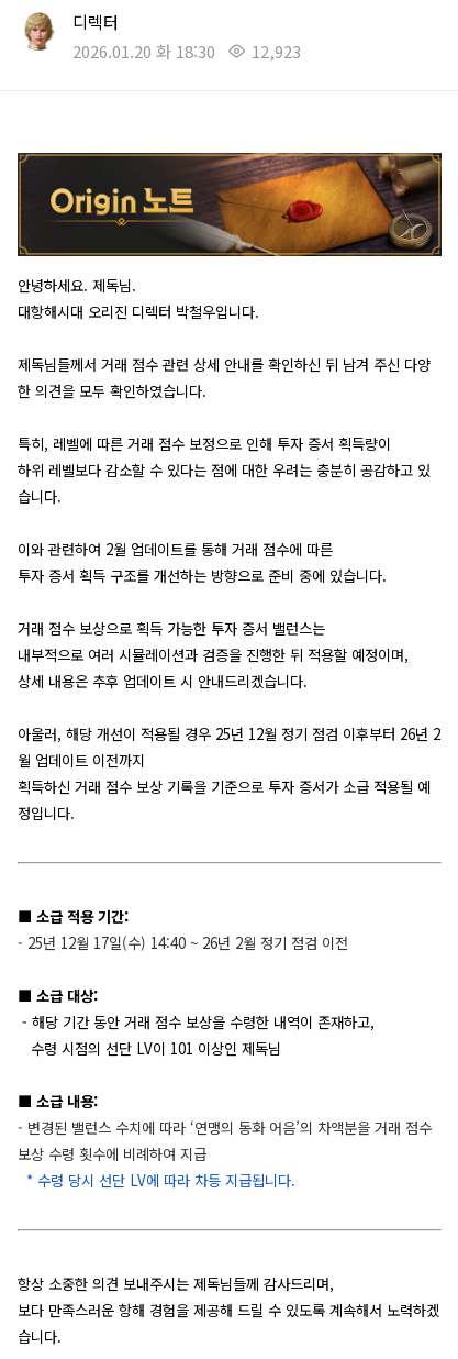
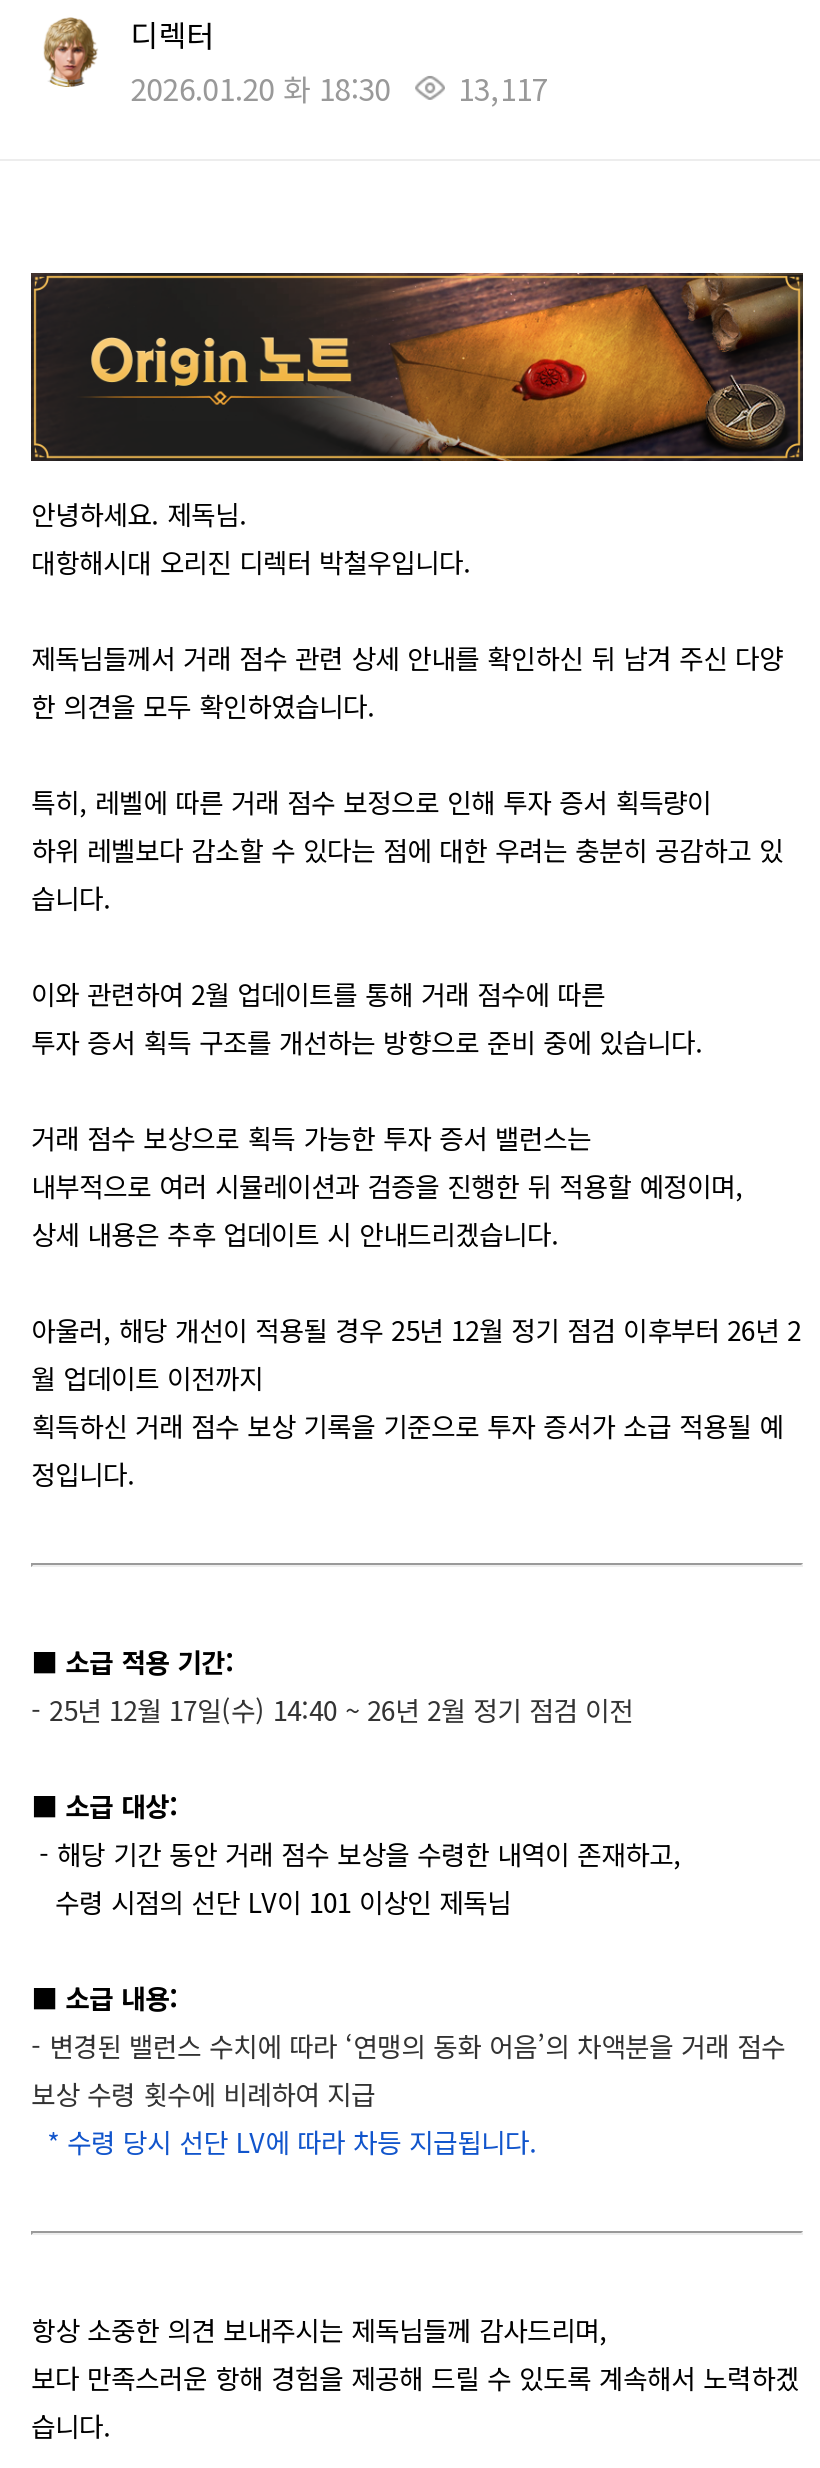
[72,40,301,63] 2026.01.20 화 18:30 12,923 -> [131,67,548,109] 2026.01.20 화 18:30 13,117

